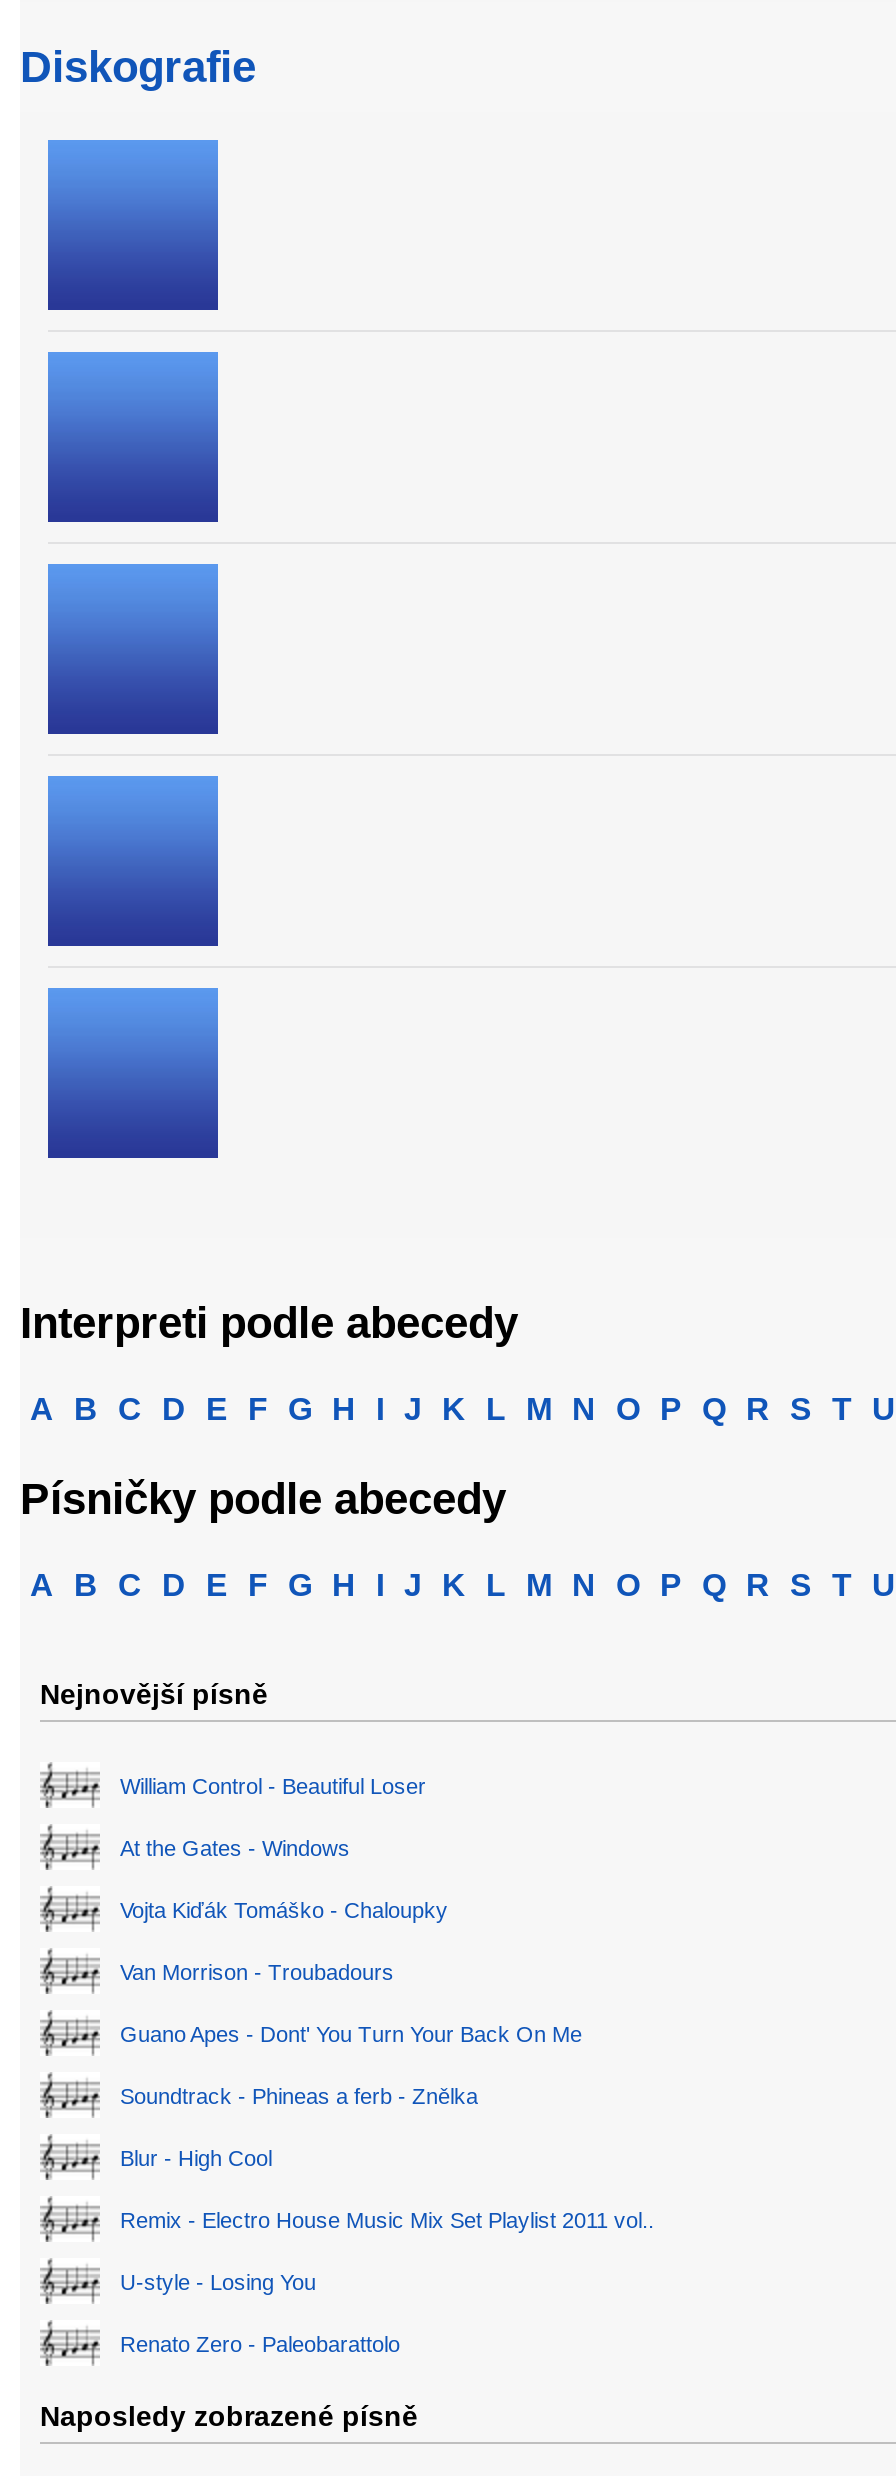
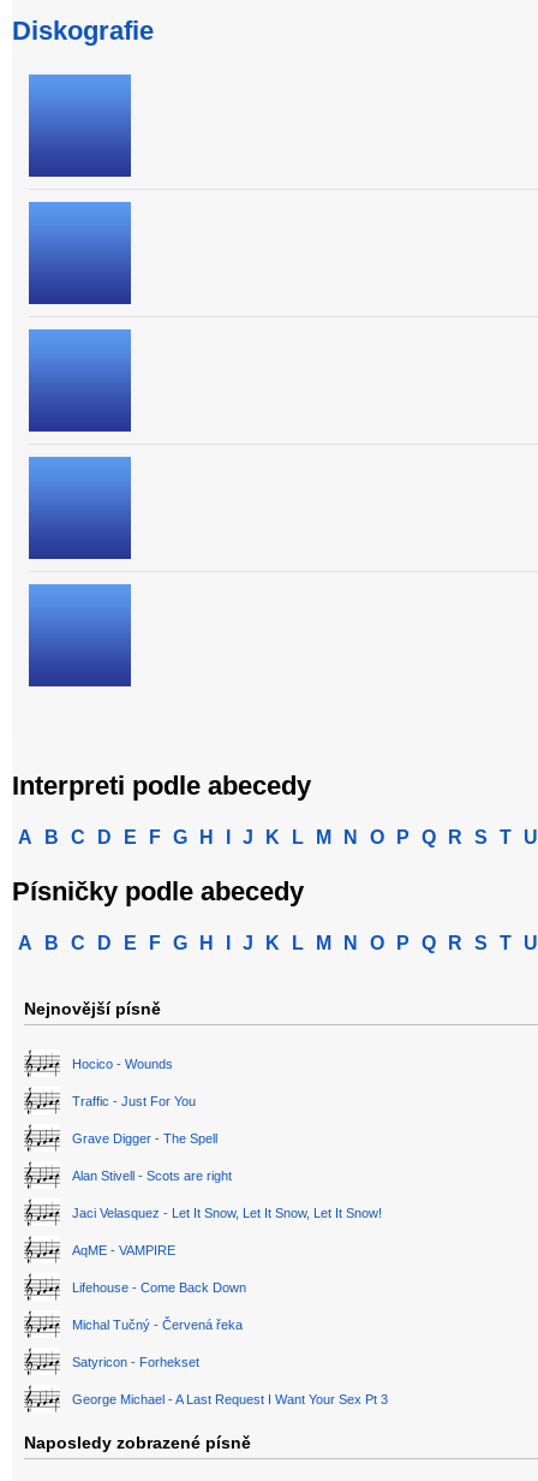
[120,1774,426,1798] William Control - Beautiful Loser -> [72,1057,173,1071] Hocico - Wounds
[120,1836,350,1860] At the Gates - Windows -> [72,1094,196,1108] Traffic - Just For You
[120,1898,448,1922] Vojta Kiďák Tomáško - Chaloupky -> [72,1131,217,1146] Grave Digger - The Spell
[120,1960,394,1984] Van Morrison - Troubadours -> [72,1168,232,1183] Alan Stivell - Scots are right
[120,2022,582,2046] Guano Apes - Dont' You Turn Your Back On Me -> [72,1206,382,1220] Jaci Velasquez - Let It Snow, Let It Snow, Let It Snow!
[120,2084,478,2108] Soundtrack - Phineas a ferb - Znělka -> [72,1243,175,1257] AqME - VAMPIRE
[120,2146,272,2170] Blur - High Cool -> [72,1280,246,1295] Lifehouse - Come Back Down
[120,2208,654,2232] Remix - Electro House Music Mix Set Playlist 2011 vol.. -> [72,1318,243,1332] Michal Tučný - Červená řeka
[120,2270,316,2294] U-style - Losing You -> [72,1355,199,1369] Satyricon - Forhekset
[120,2332,400,2356] Renato Zero - Paleobarattolo -> [72,1392,388,1406] George Michael - A Last Request I Want Your Sex Pt 3

